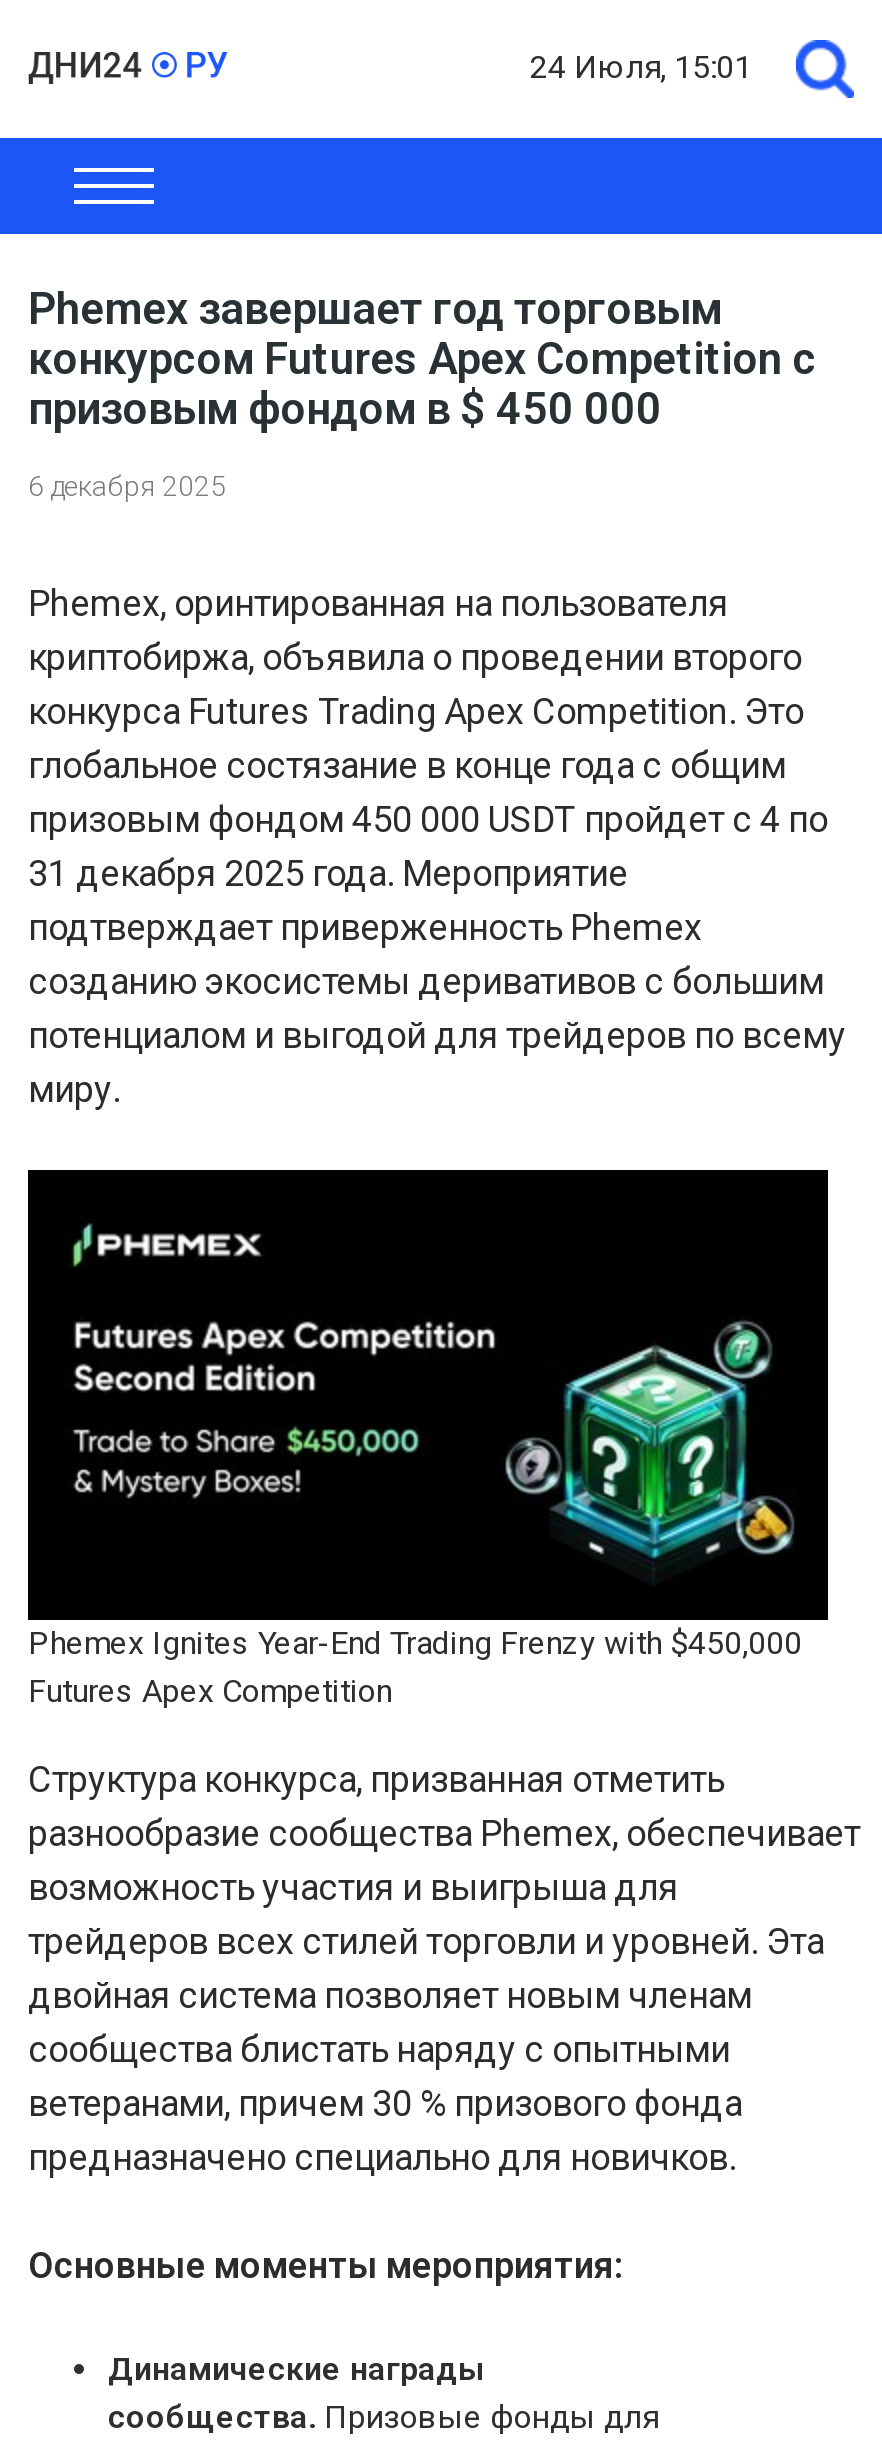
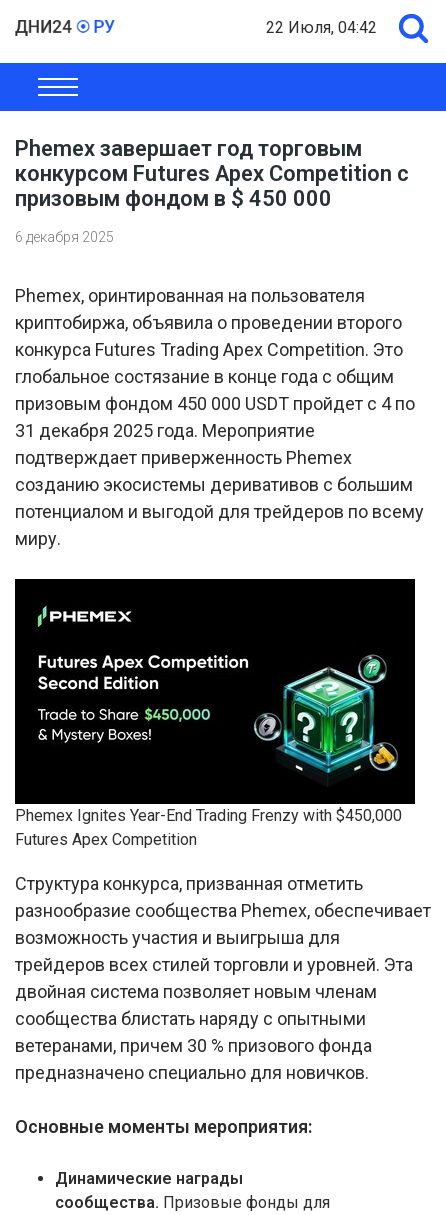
[530,48,752,86] 24 Июля, 15:01 -> [266,18,377,37] 22 Июля, 04:42

